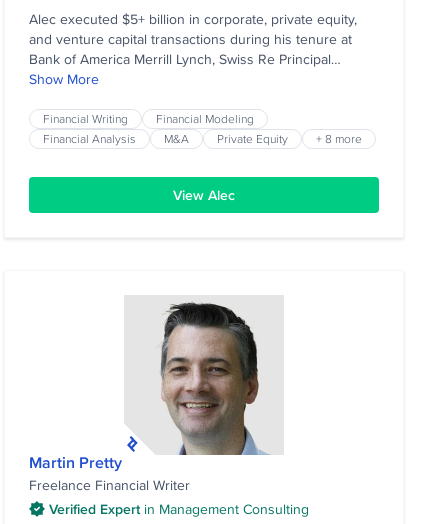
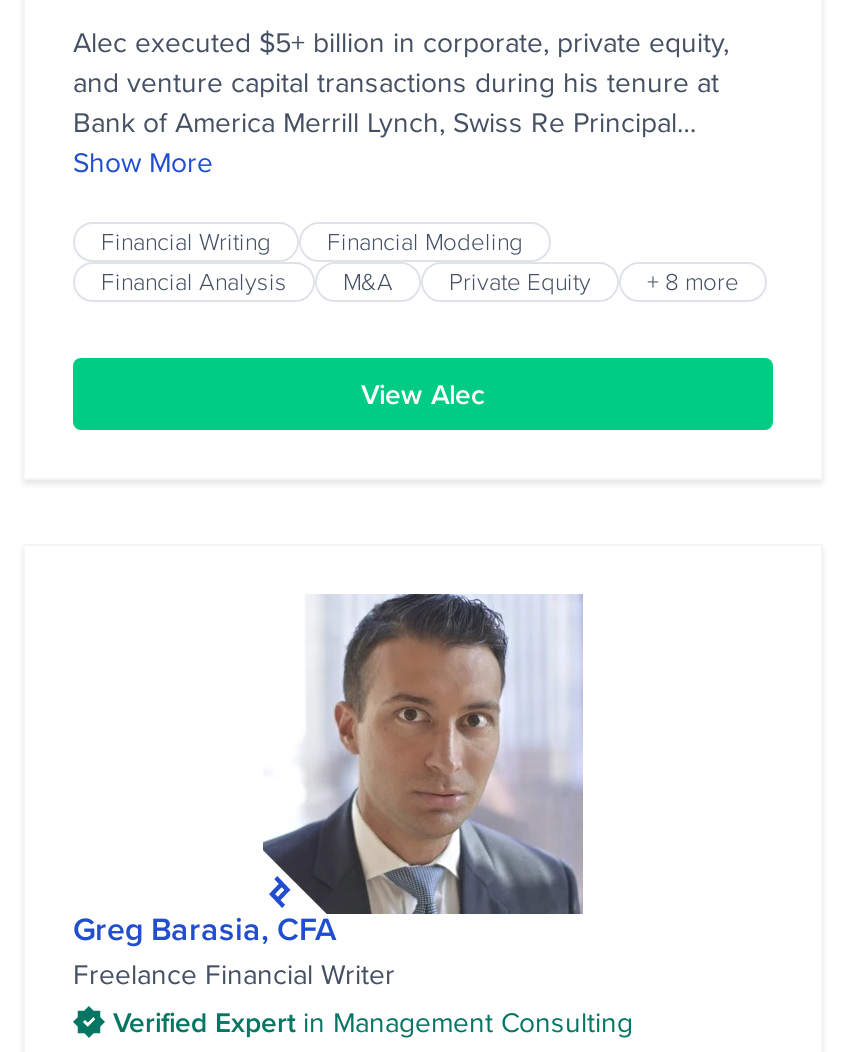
[29,295,283,474] [image] | Martin Pretty -> [73,592,583,952] [image] | Greg Barasia, CFA

